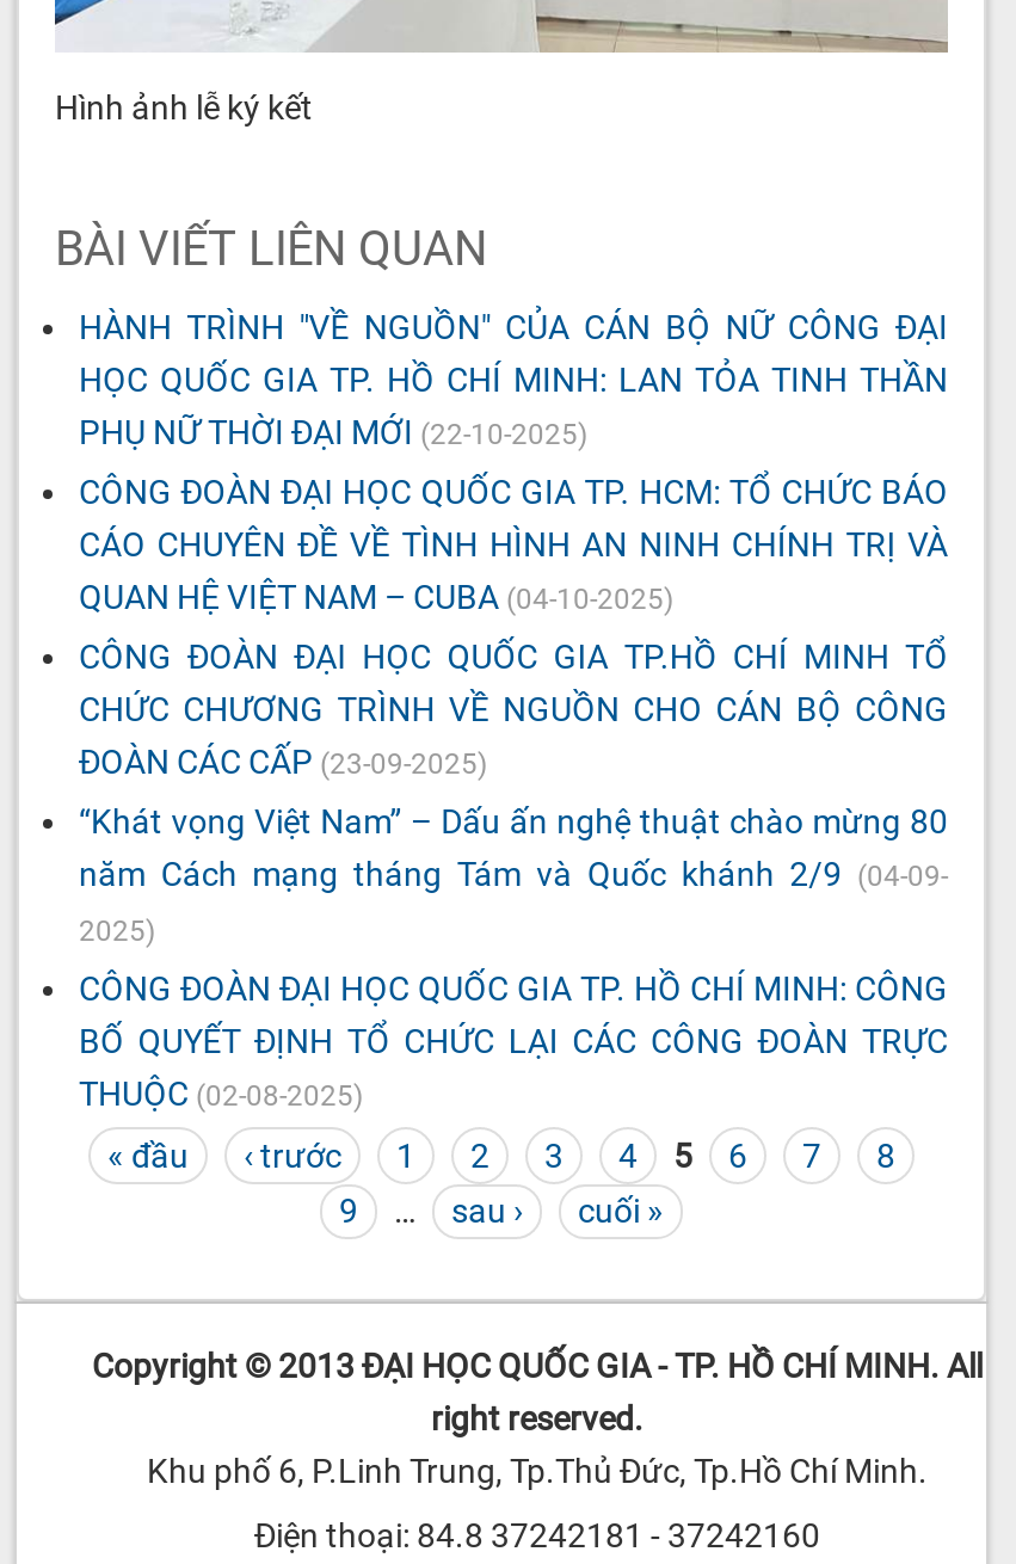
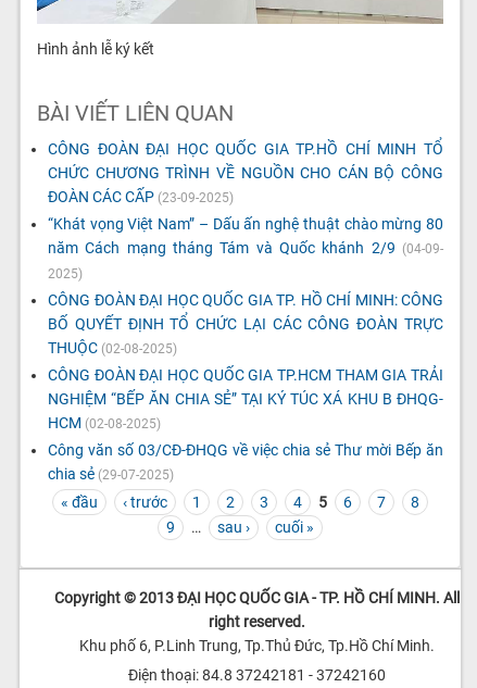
[79,308,948,616] HÀNH TRÌNH "VỀ NGUỒN" CỦA CÁN BỘ NỮ CÔNG ĐẠI | HỌC QUỐC GIA TP. HỒ CHÍ MINH: LAN TỎA TINH THẦN | PHỤ NỮ THỜI ĐẠI MỚI (22-10-2025) | CÔNG ĐOÀN ĐẠI HỌC QUỐC GIA TP. HCM: TỔ CHỨC BÁO | CÁO CHUYÊN ĐỀ VỀ TÌNH HÌNH AN NINH CHÍNH TRỊ VÀ | QUAN HỆ VIỆT NAM – CUBA (04-10-2025) -> none
moved [79,638,948,1113] -> [48,140,443,356]: CÔNG ĐOÀN ĐẠI HỌC QUỐC GIA TP.HỒ CHÍ MINH TỔ | CHỨC CHƯƠNG TRÌNH VỀ NGUỒN CHO CÁN BỘ CÔNG | ĐOÀN CÁC CẤP (23-09-2025) | ... | BỐ QUYẾT ĐỊNH TỔ CHỨC LẠI CÁC CÔNG ĐOÀN TRỰC | THUỘC (02-08-2025)
none -> [48,366,443,483] CÔNG ĐOÀN ĐẠI HỌC QUỐC GIA TP.HCM THAM GIA TRẢI | NGHIỆM “BẾP ĂN CHIA SẺ” TẠI KÝ TÚC XÁ KHU B ĐHQG- | HCM (02-08-2025) | Công văn số 03/CĐ-ĐHQG về việc chia sẻ Thư mời Bếp ăn | chia sẻ (29-07-2025)

